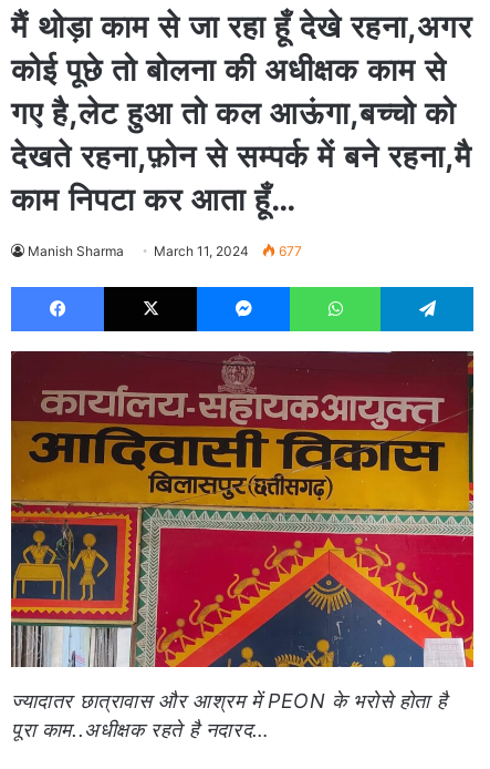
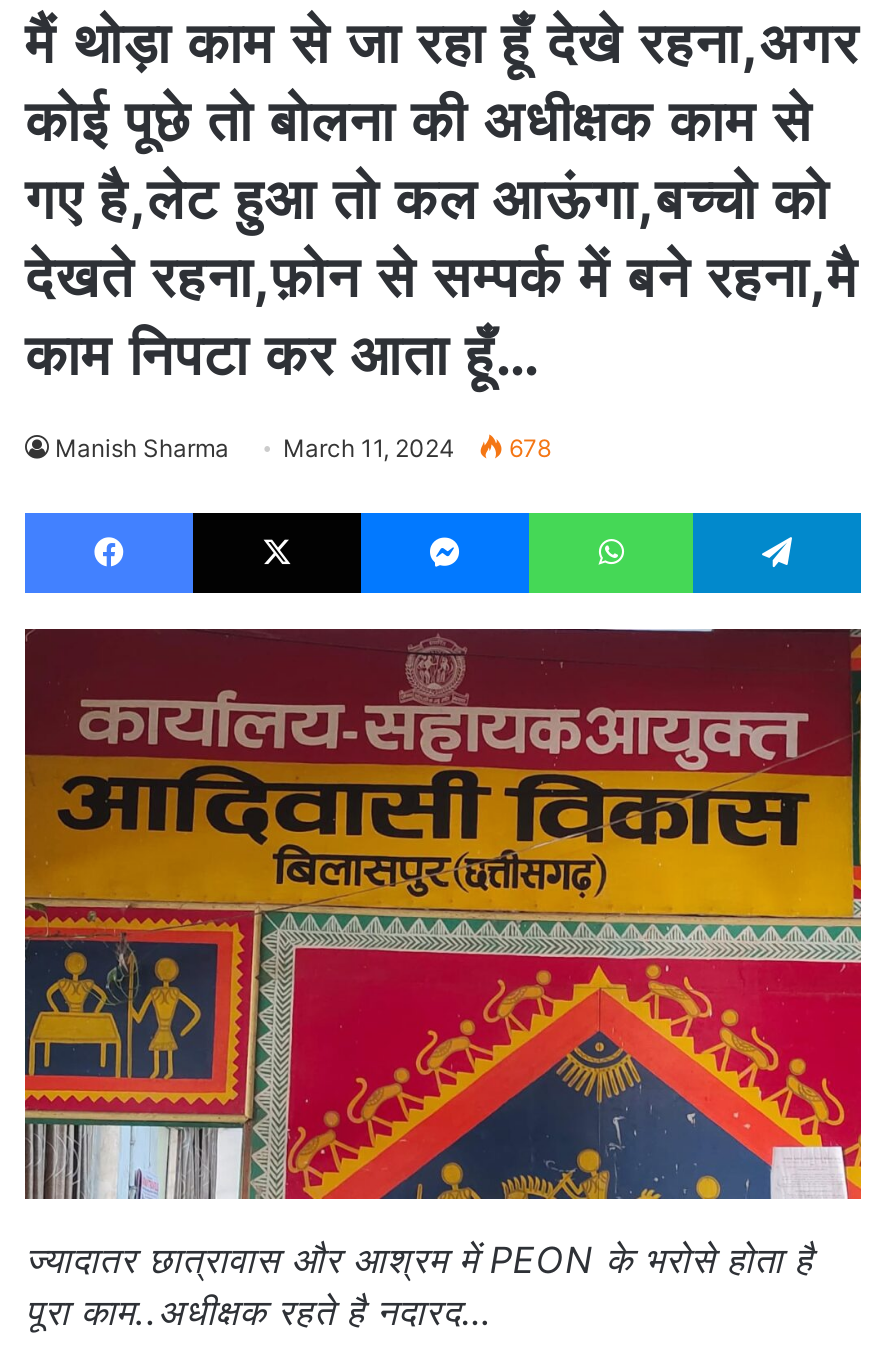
[28,243,302,259] Manish Sharma March 11, 2024 677 -> [55,433,551,463] Manish Sharma March 11, 2024 678

